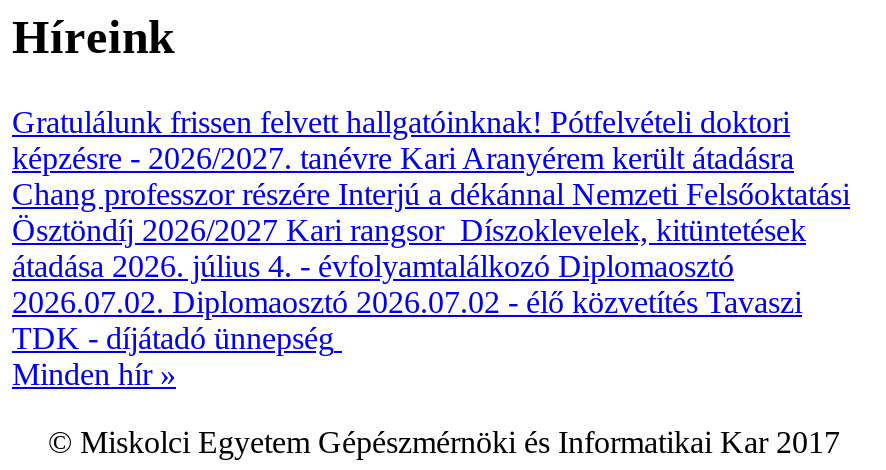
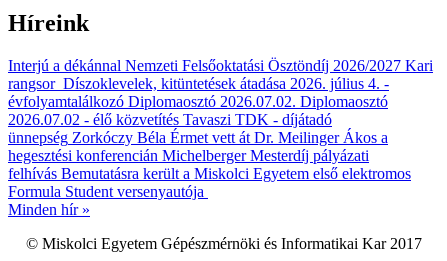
[12,105,850,355] Gratulálunk frissen felvett hallgatóinknak! Pótfelvételi doktori | képzésre - 2026/2027. tanévre Kari Aranyérem került átadásra | Chang professzor részére Interjú a dékánnal Nemzeti Felsőoktatási | Ösztöndíj 2026/2027 Kari rangsor Díszoklevelek, kitüntetések | átadása 2026. július 4. - évfolyamtalálkozó Diplomaosztó | 2026.07.02. Diplomaosztó 2026.07.02 - élő közvetítés Tavaszi | TDK - díjátadó ünnepség -> [8,57,433,200] Interjú a dékánnal Nemzeti Felsőoktatási Ösztöndíj 2026/2027 Kari | rangsor Díszoklevelek, kitüntetések átadása 2026. július 4. - | évfolyamtalálkozó Diplomaosztó 2026.07.02. Diplomaosztó | 2026.07.02 - élő közvetítés Tavaszi TDK - díjátadó | ünnepség Zorkóczy Béla Érmet vett át Dr. Meilinger Ákos a | hegesztési konferencián Michelberger Mesterdíj pályázati | felhívás Bemutatásra került a Miskolci Egyetem első elektromos | Formula Student versenyautója

